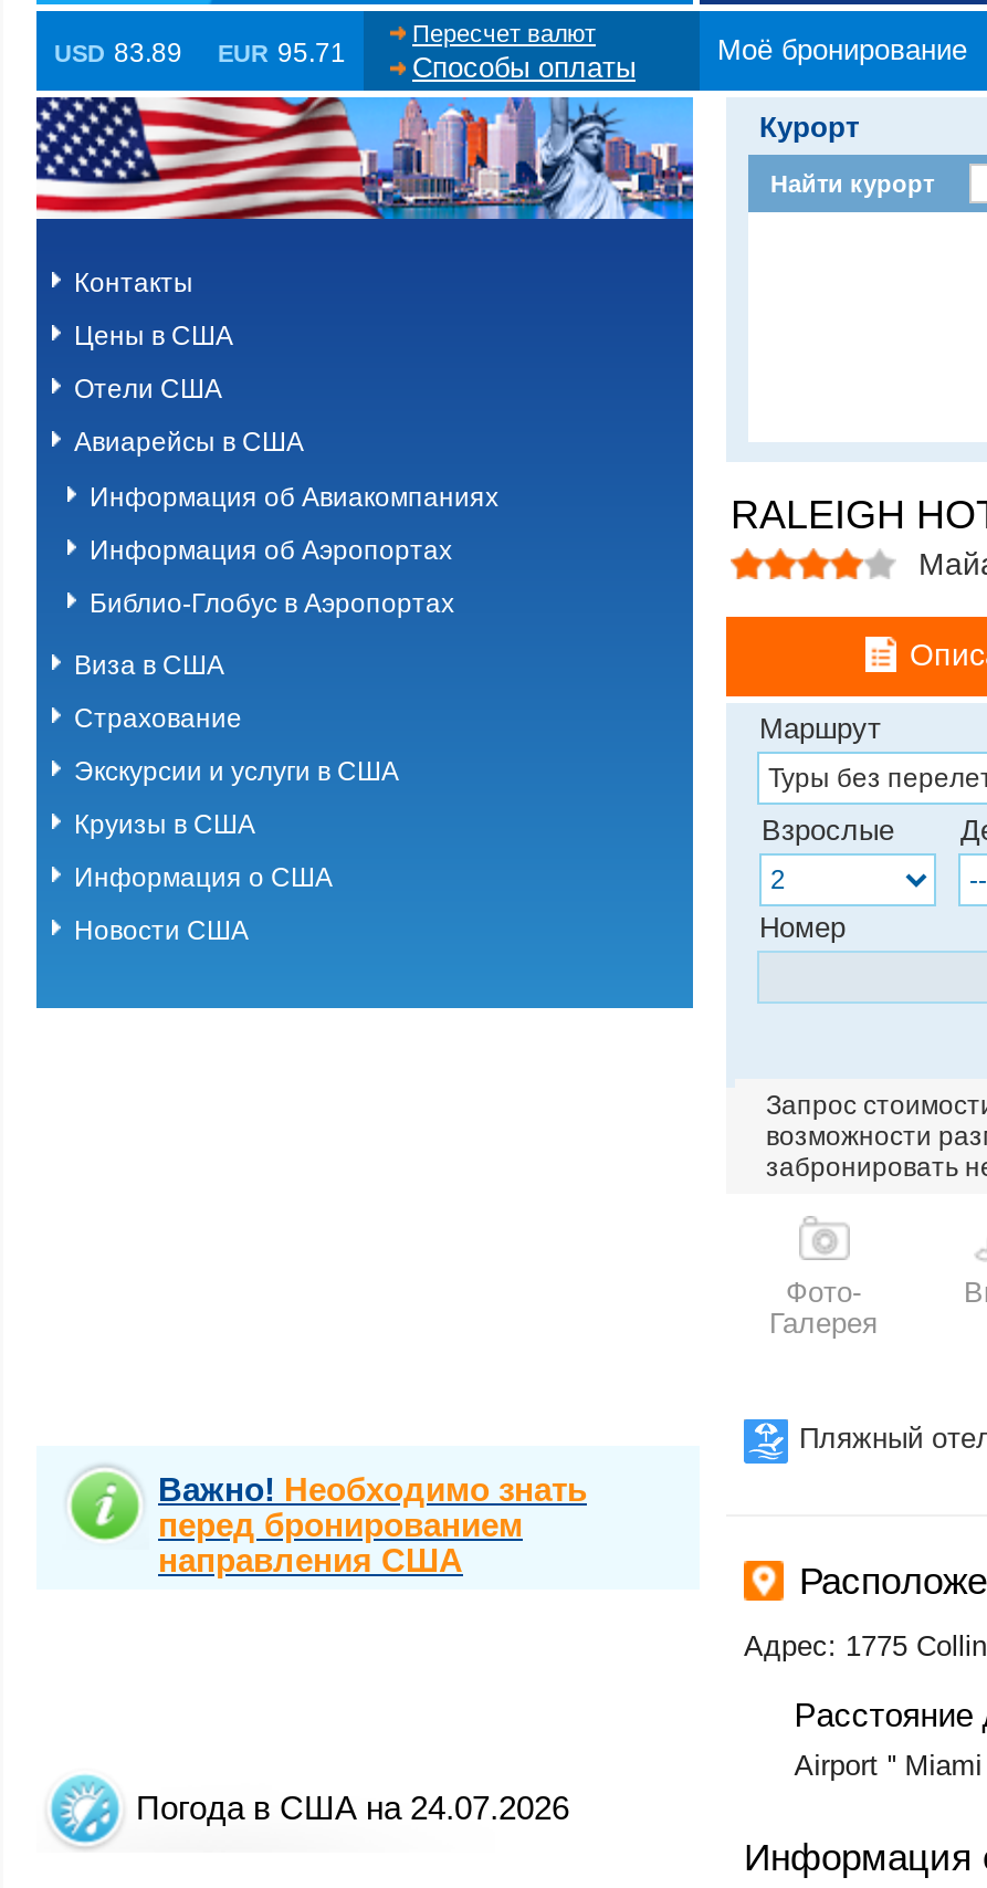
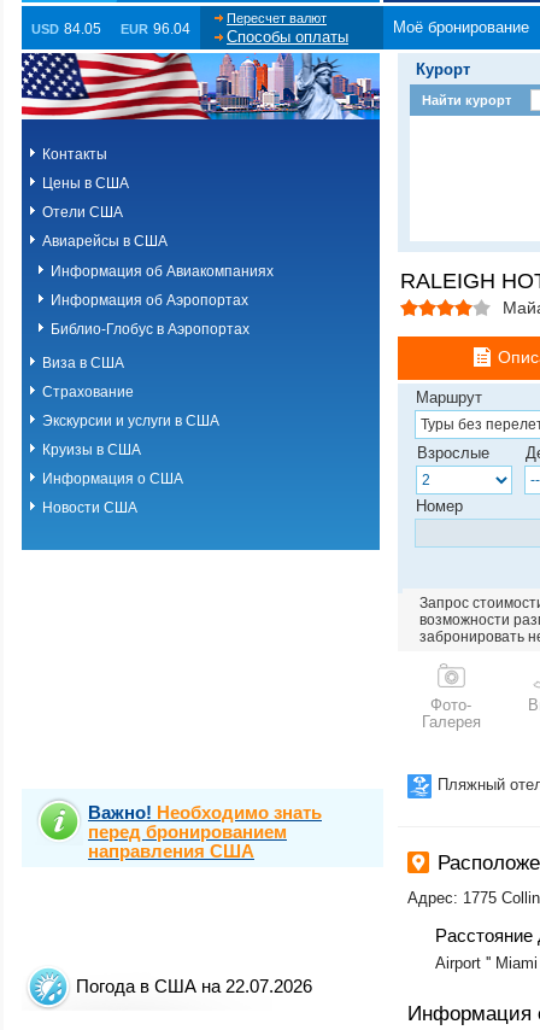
[54,38,182,69] USD 83.89 -> [31,21,101,37] USD 84.05
[218,38,346,69] EUR 95.71 -> [121,21,190,37] EUR 96.04
[136,1789,569,1826] Погода в США на 24.07.2026 -> [76,976,312,996] Погода в США на 22.07.2026

